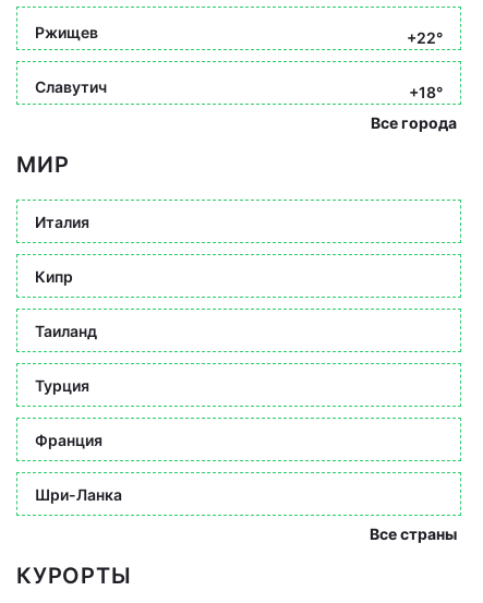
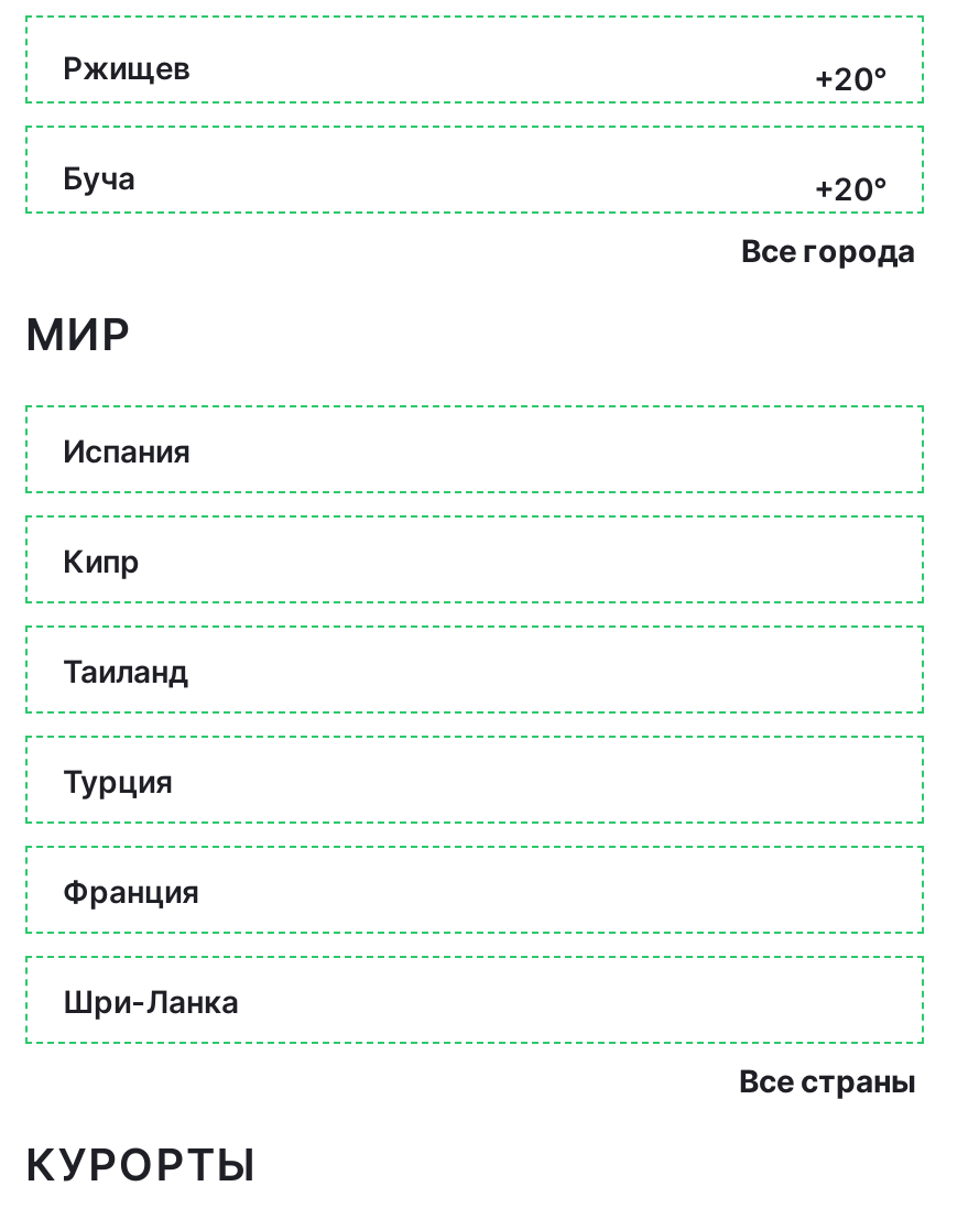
[407,28,443,47] +22° -> [814,59,886,97] +20°
[35,77,443,101] Славутич | +18° -> [63,157,886,207] Буча | +20°
[35,212,89,231] Италия -> [63,431,191,468] Испания

